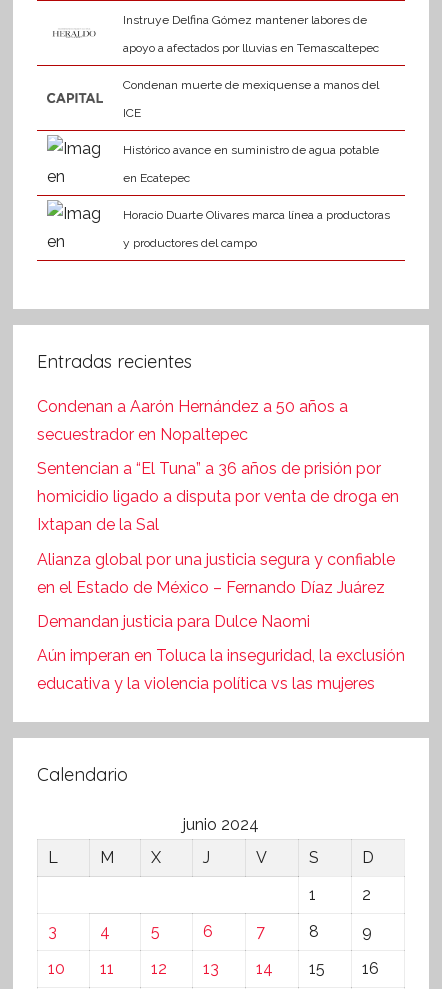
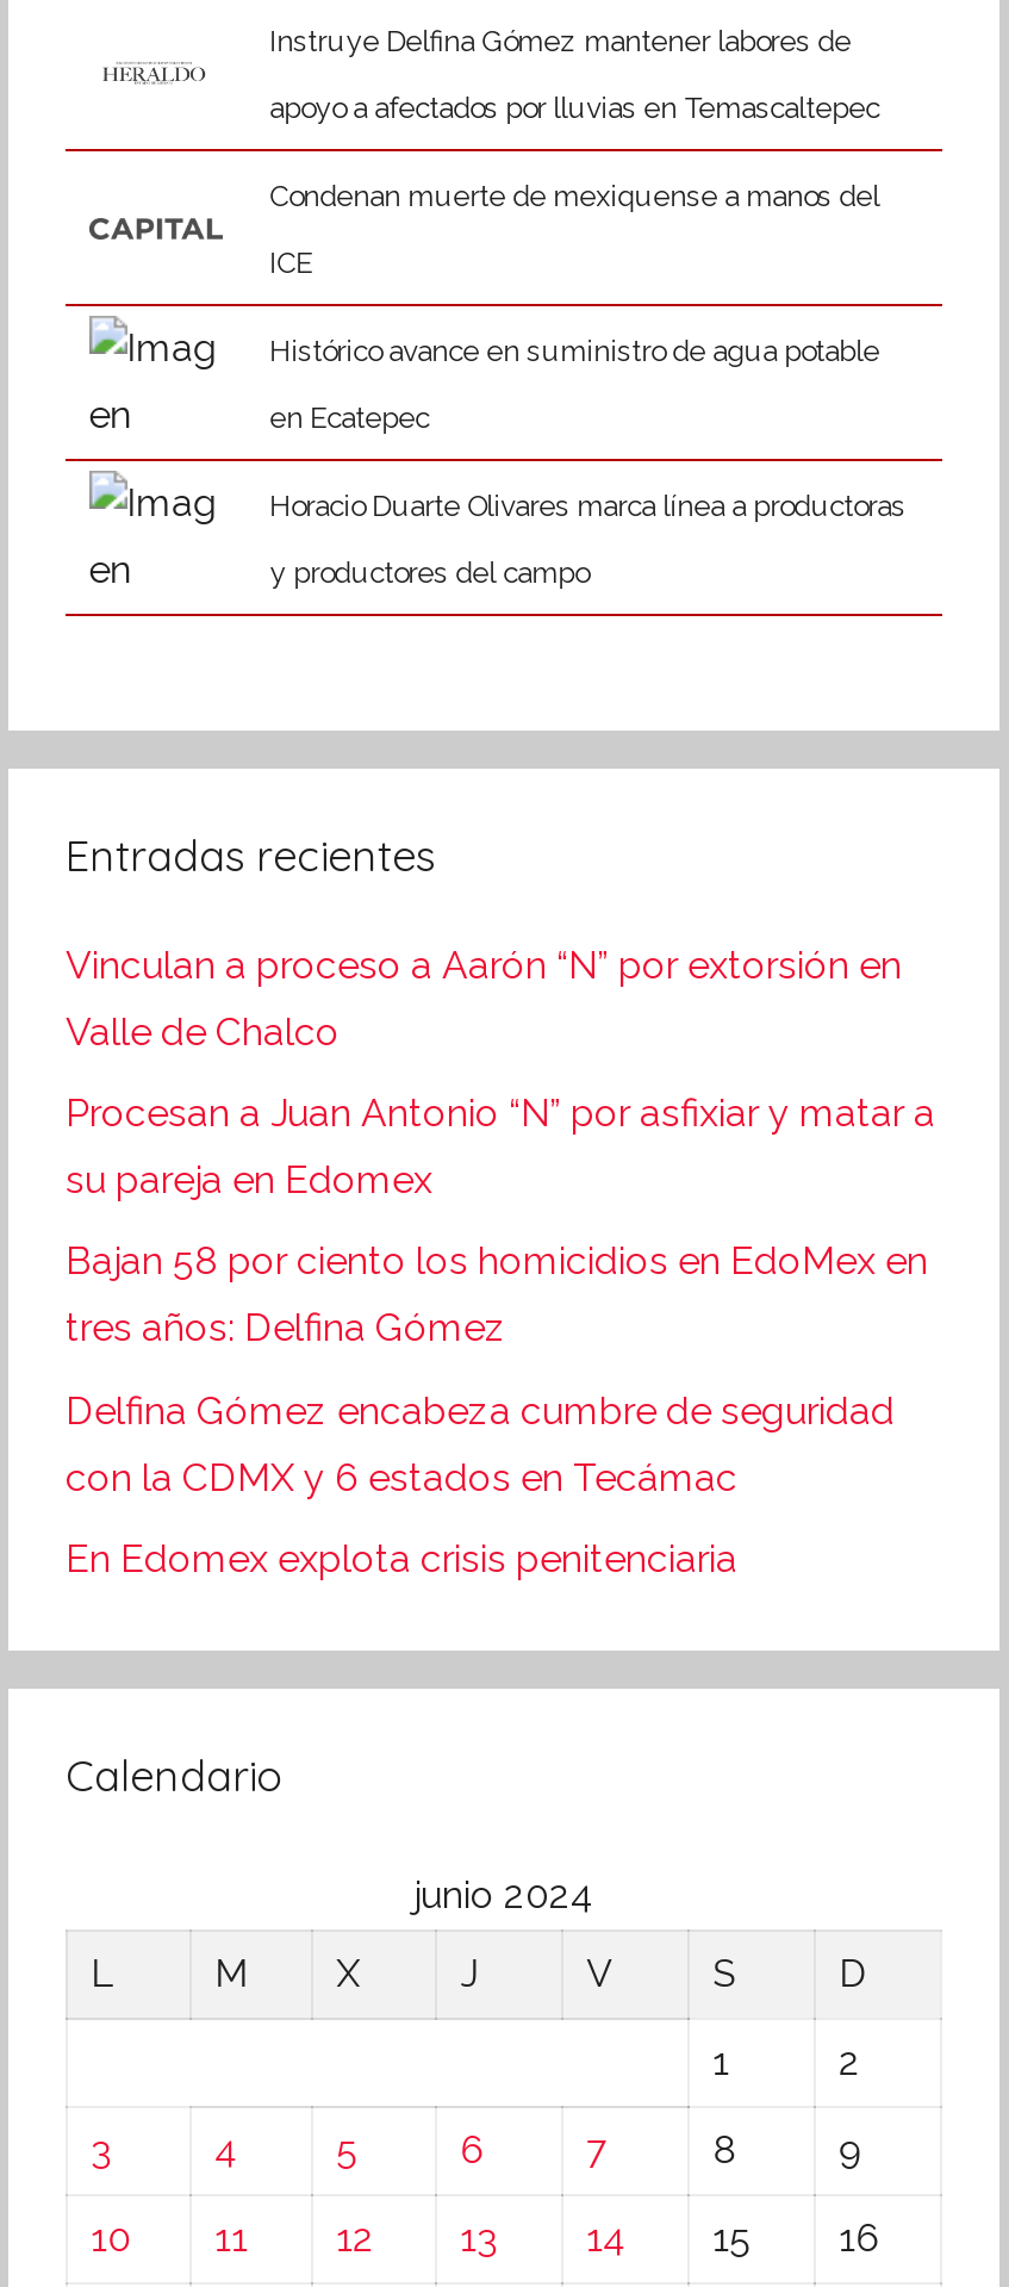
[37,397,405,693] Condenan a Aarón Hernández a 50 años a | secuestrador en Nopaltepec | Sentencian a “El Tuna” a 36 años de prisión por | homicidio ligado a disputa por venta de droga en | Ixtapan de la Sal | Alianza global por una justicia segura y confiable | en el Estado de México – Fernando Díaz Juárez | Demandan justicia para Dulce Naomi | Aún imperan en Toluca la inseguridad, la exclusión | educativa y la violencia política vs las mujeres -> [66,942,935,1582] Vinculan a proceso a Aarón “N” por extorsión en | Valle de Chalco | Procesan a Juan Antonio “N” por asfixiar y matar a | su pareja en Edomex | Bajan 58 por ciento los homicidios en EdoMex en | tres años: Delfina Gómez | Delfina Gómez encabeza cumbre de seguridad | con la CDMX y 6 estados en Tecámac | En Edomex explota crisis penitenciaria

